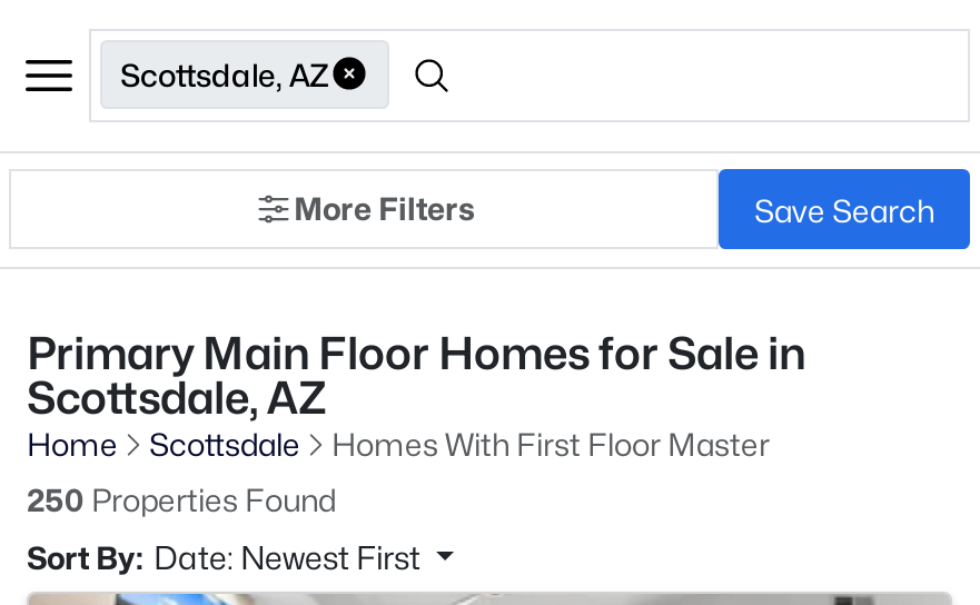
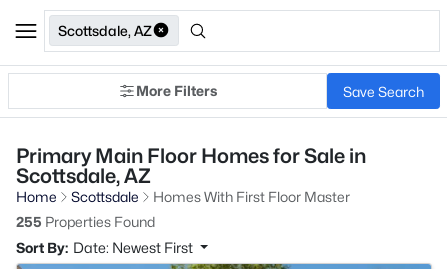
[27,480,336,518] 250 Properties Found -> [16,213,155,230] 255 Properties Found

